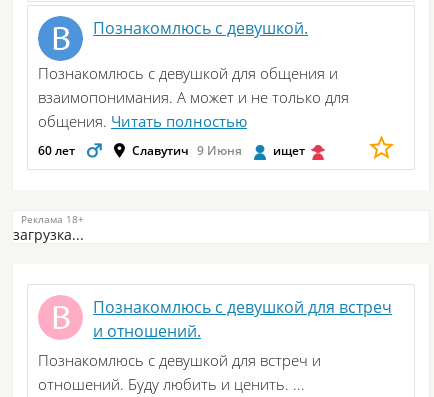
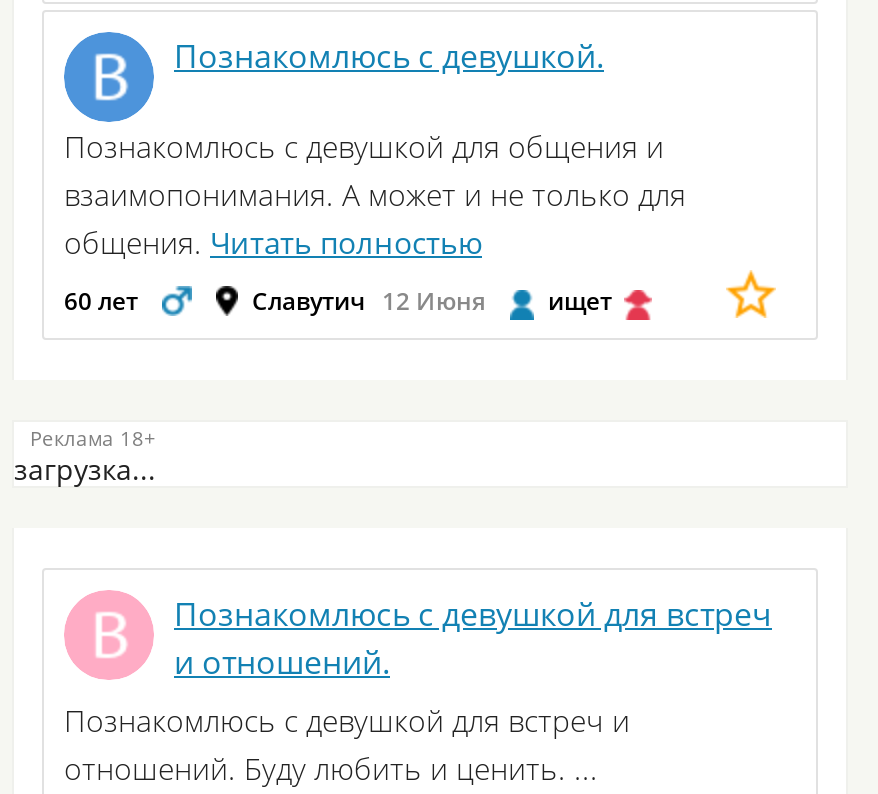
[132,142,242,159] Славутич 9 Июня -> [252,285,486,319] Славутич 12 Июня

